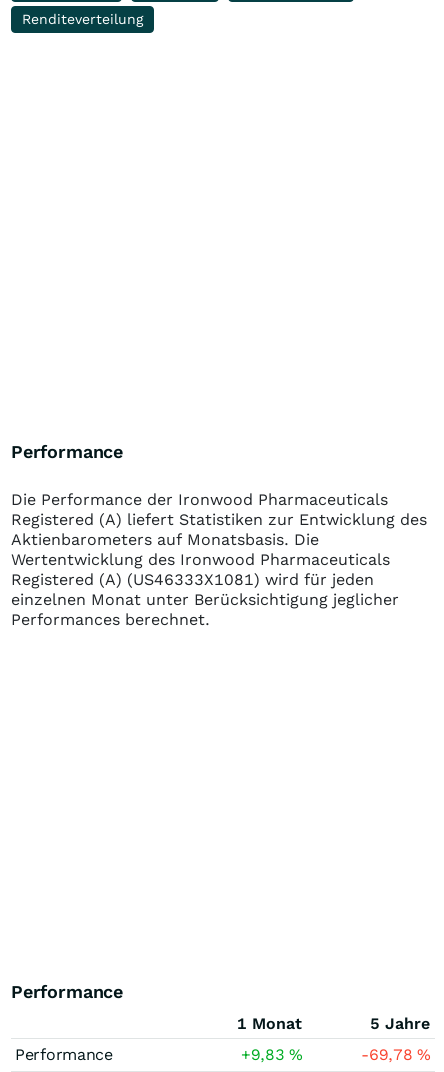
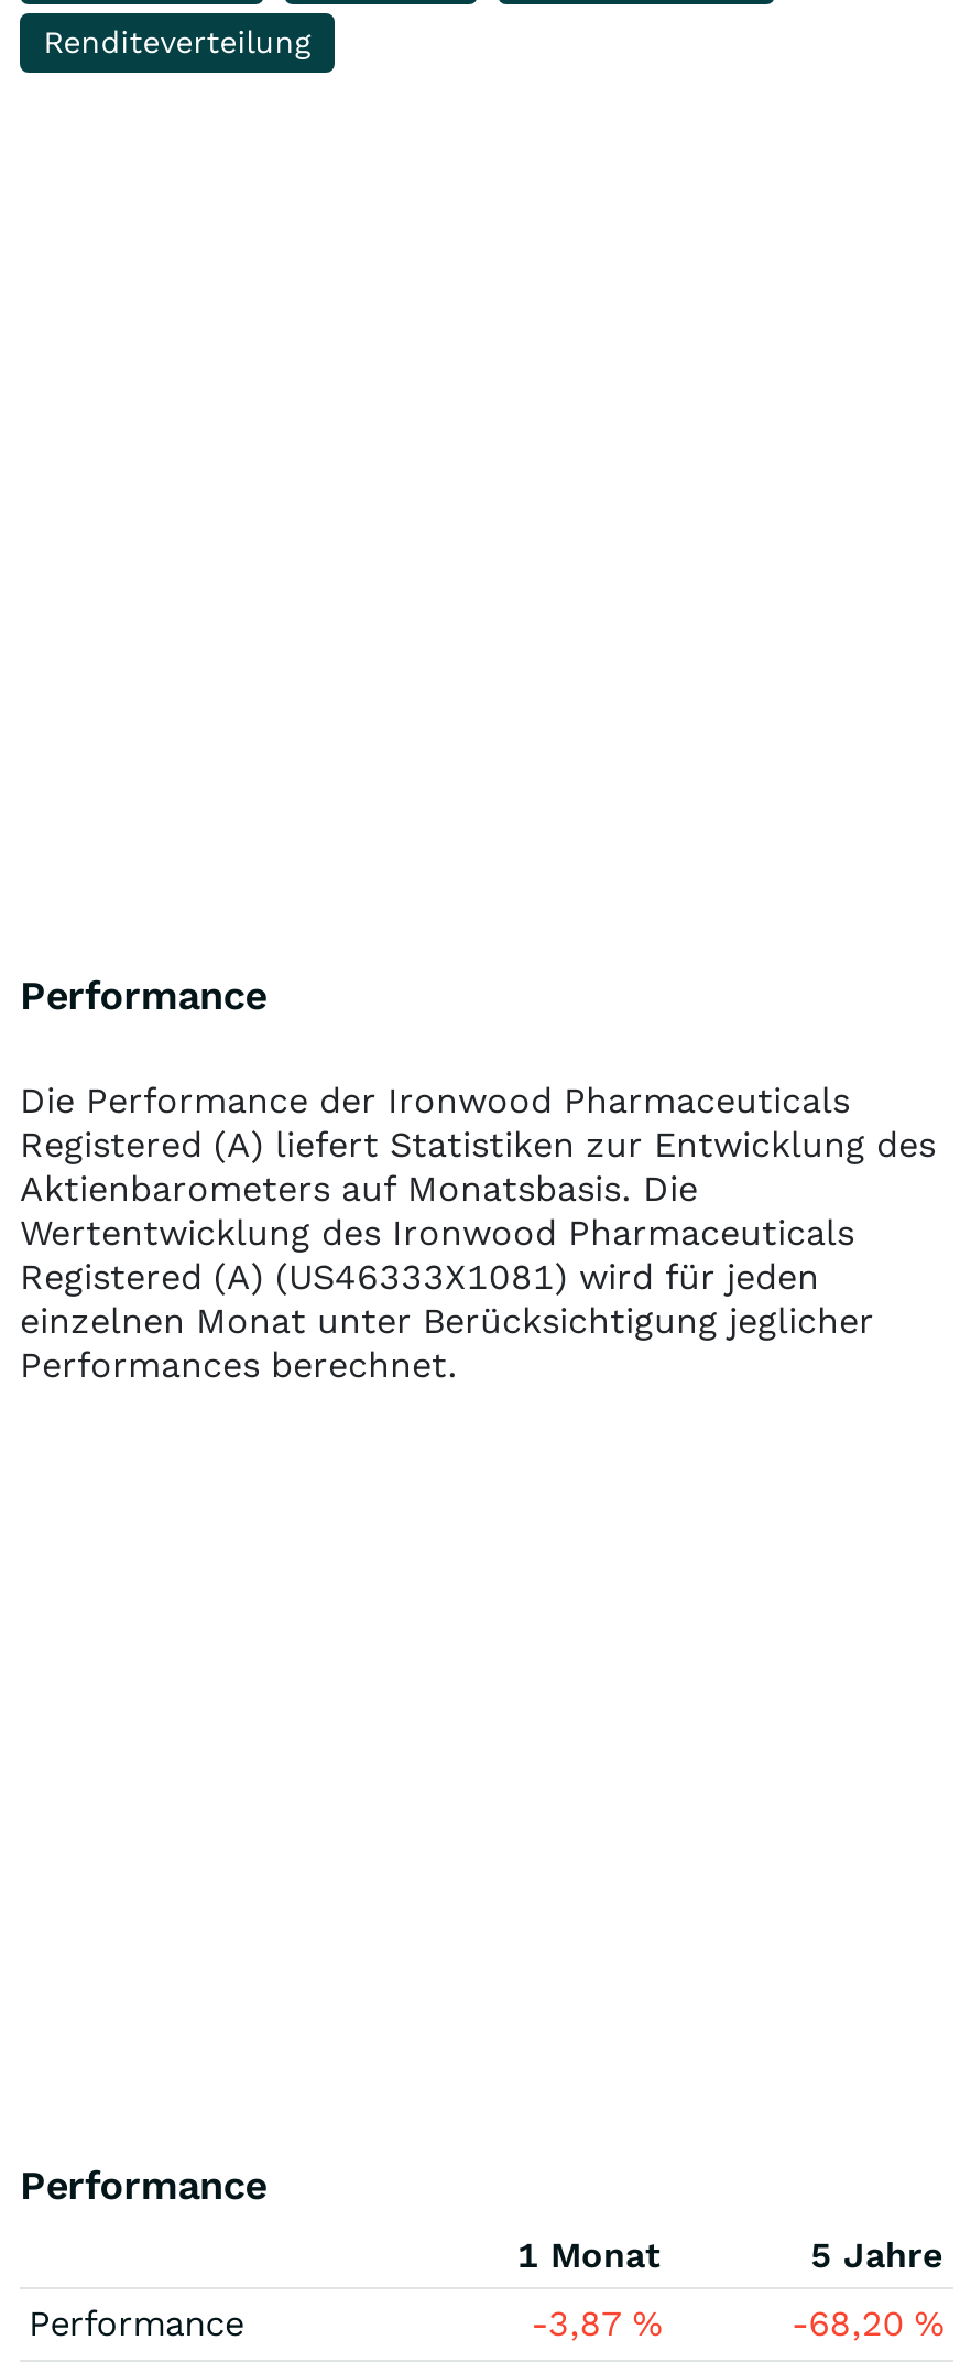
[241,1045,303,1064] +9,83% -> [531,2303,663,2344] -3,87%
[361,1045,431,1064] -69,78% -> [791,2303,945,2344] -68,20%

